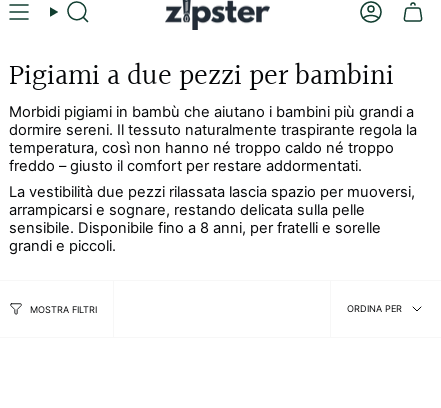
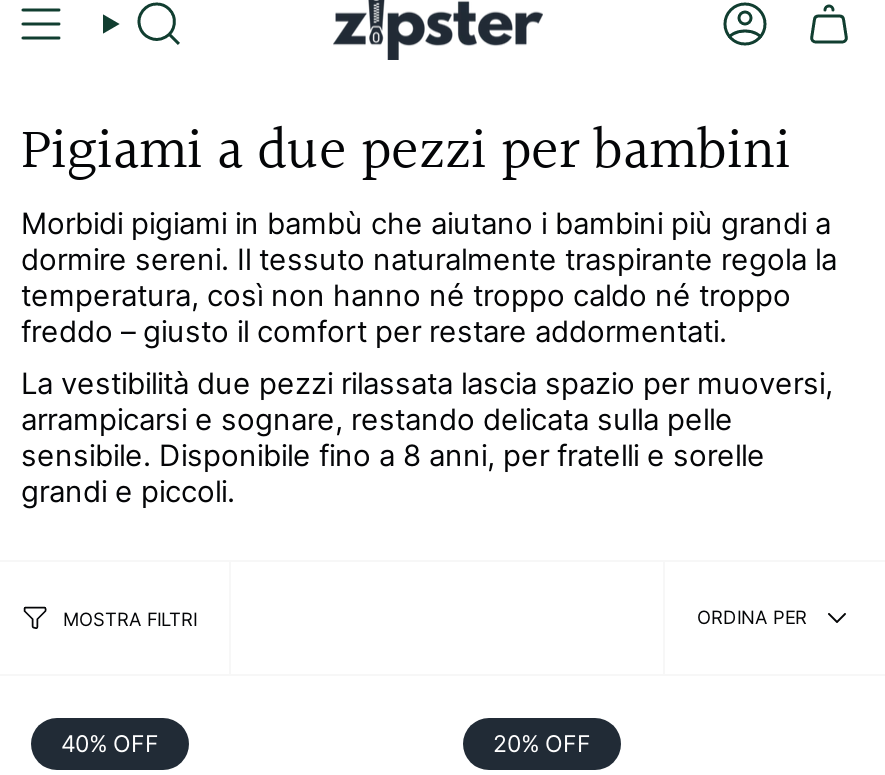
none -> [61,730,159,758] 40% OFF
none -> [493,730,591,758] 20% OFF

